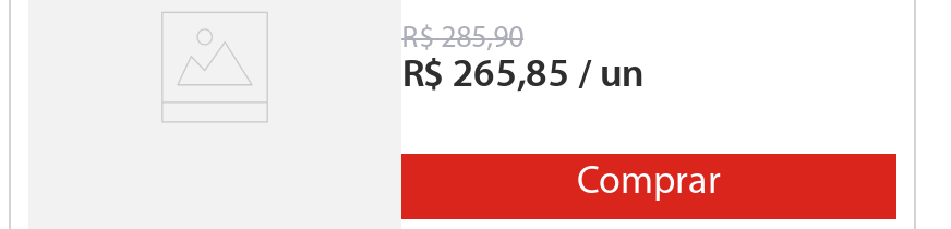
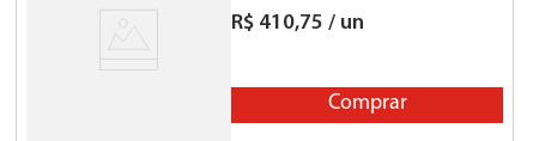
[402,22,644,96] R$ 285,90 | R$ 265,85 / un -> [231,11,364,34] R$ 410,75 / un

